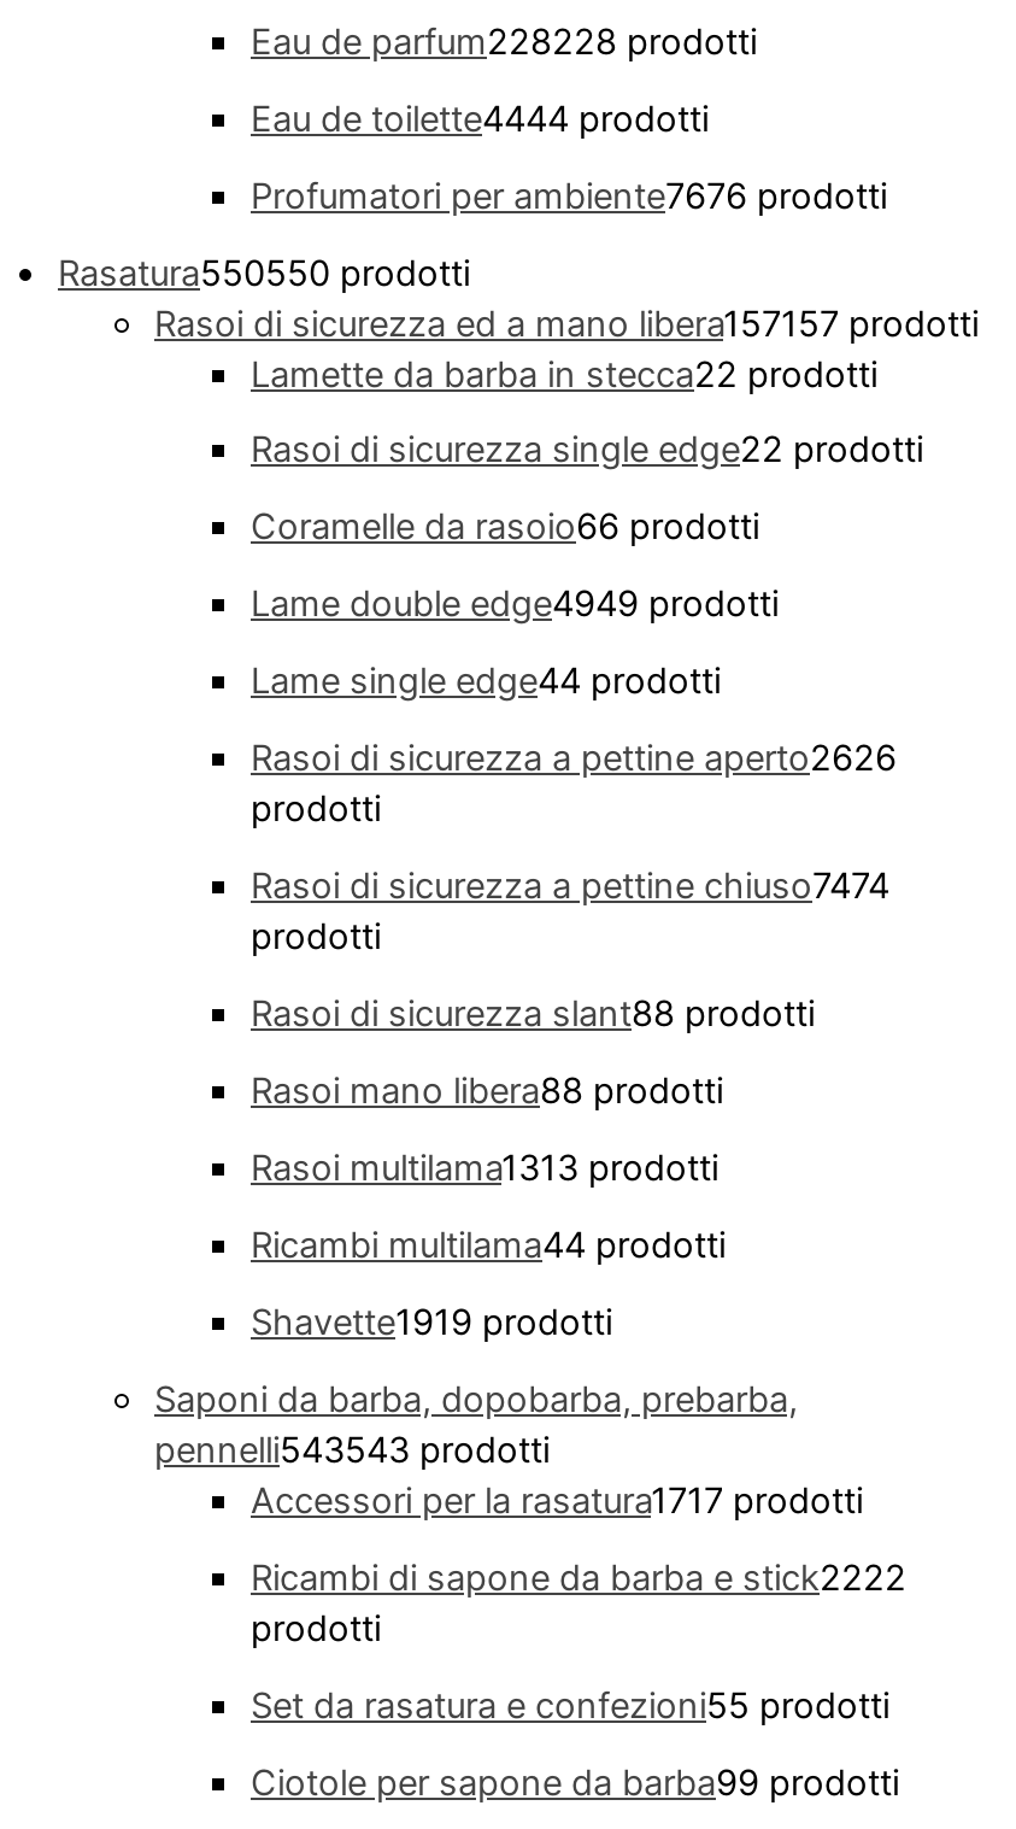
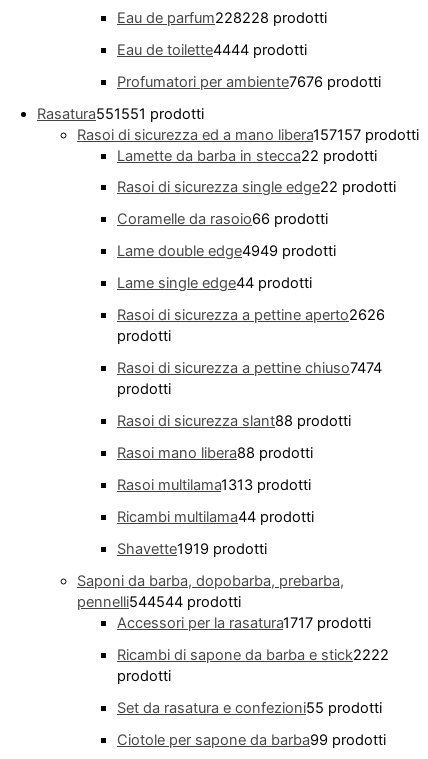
[58,251,470,294] Rasatura550550 prodotti -> [37,104,204,122] Rasatura551551 prodotti
[154,1428,550,1472] pennelli543543 prodotti -> [77,593,241,611] pennelli544544 prodotti

